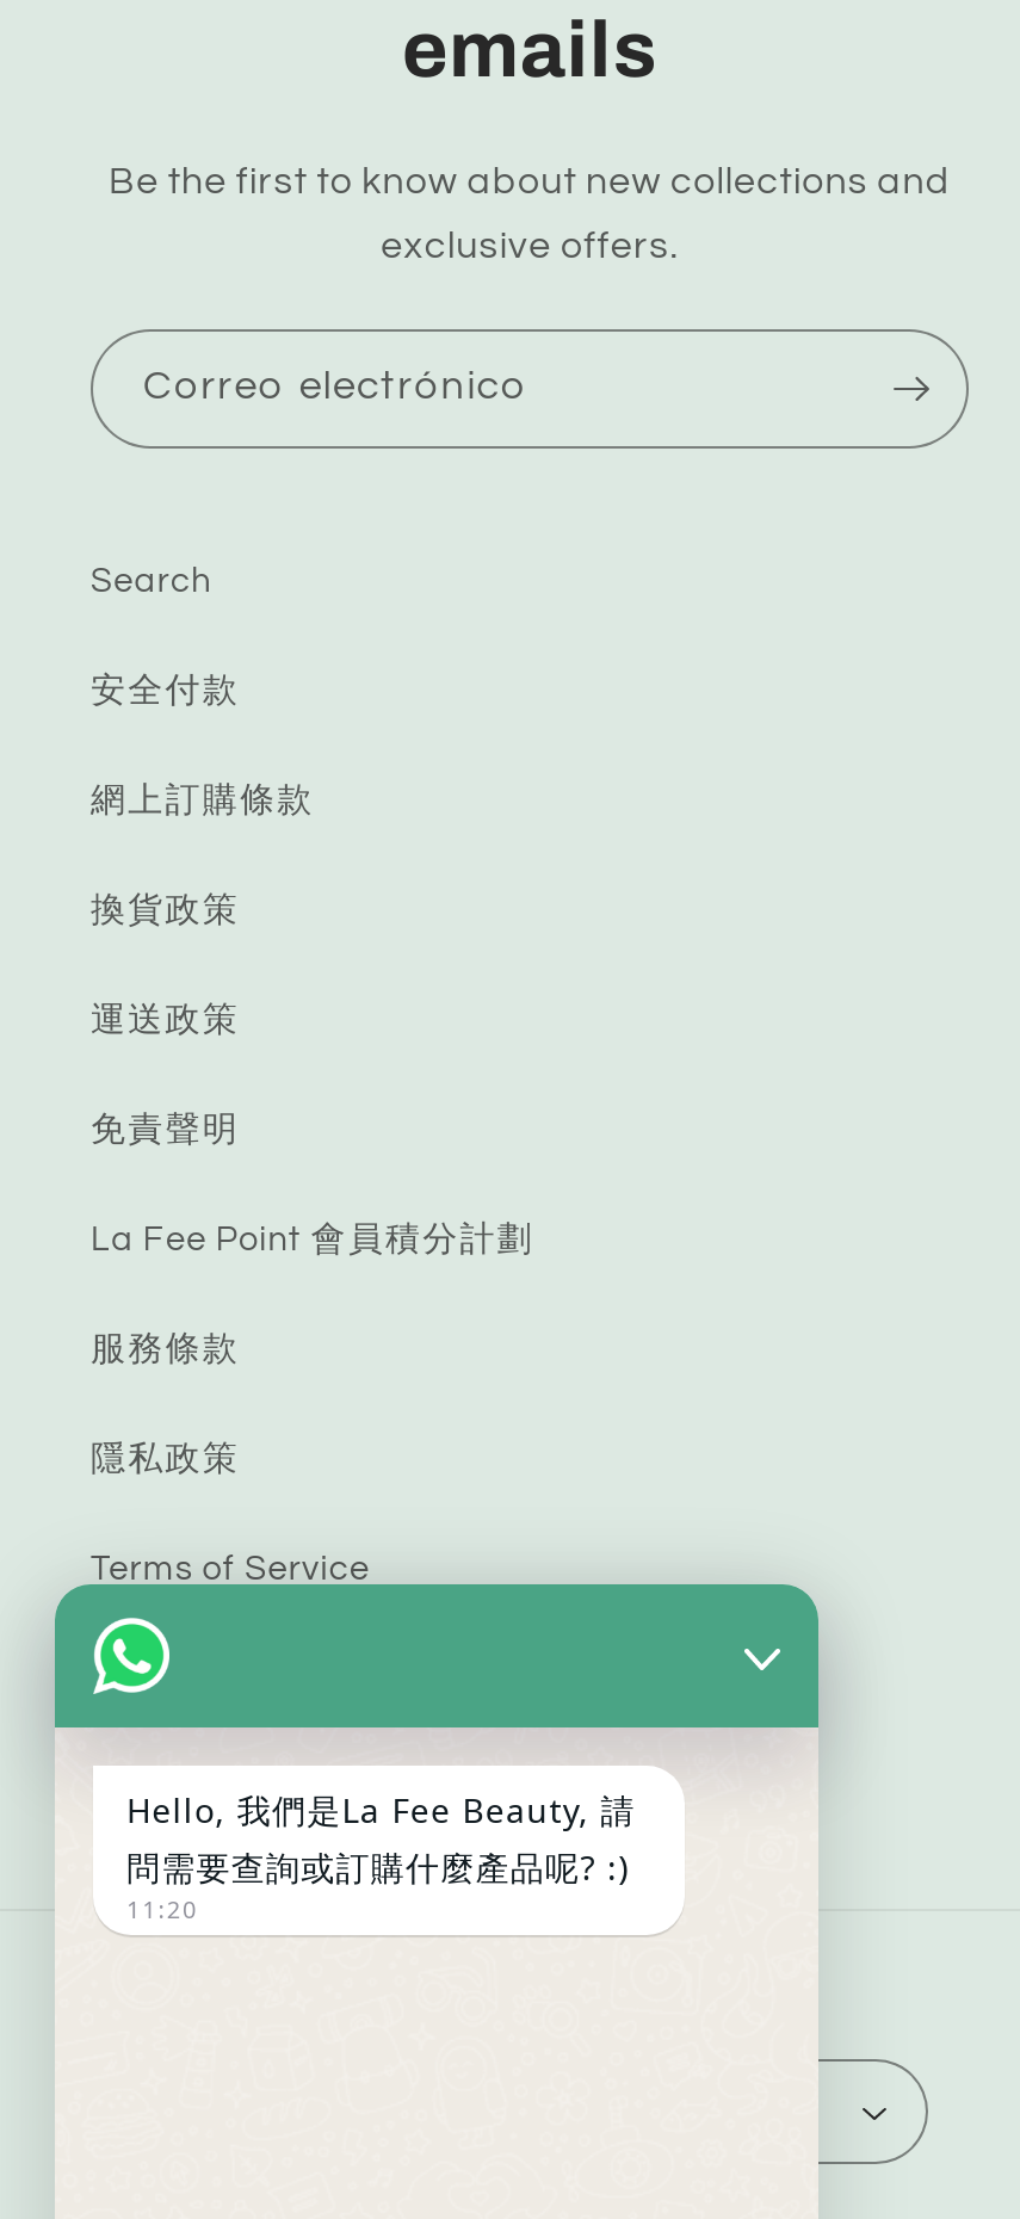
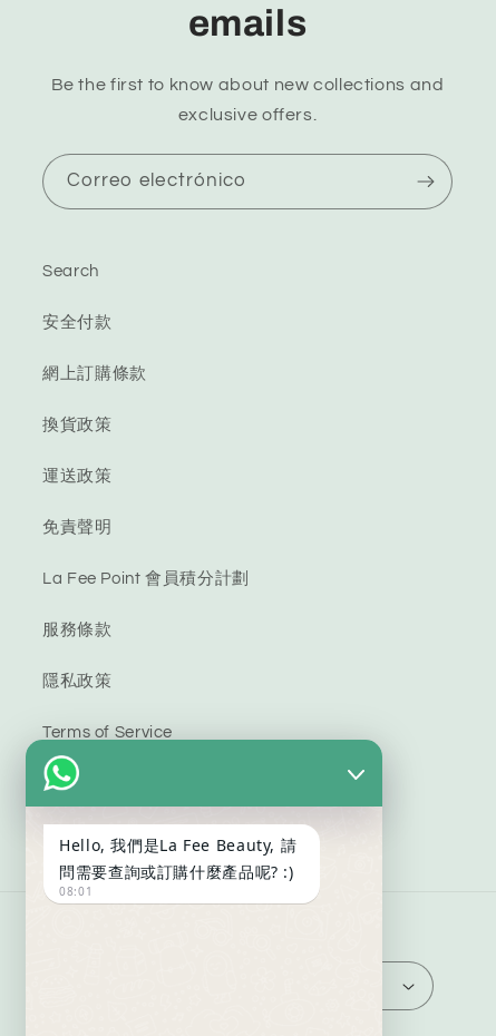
[126,1892,199,1926] 11:20 -> [59,883,93,899] 08:01

